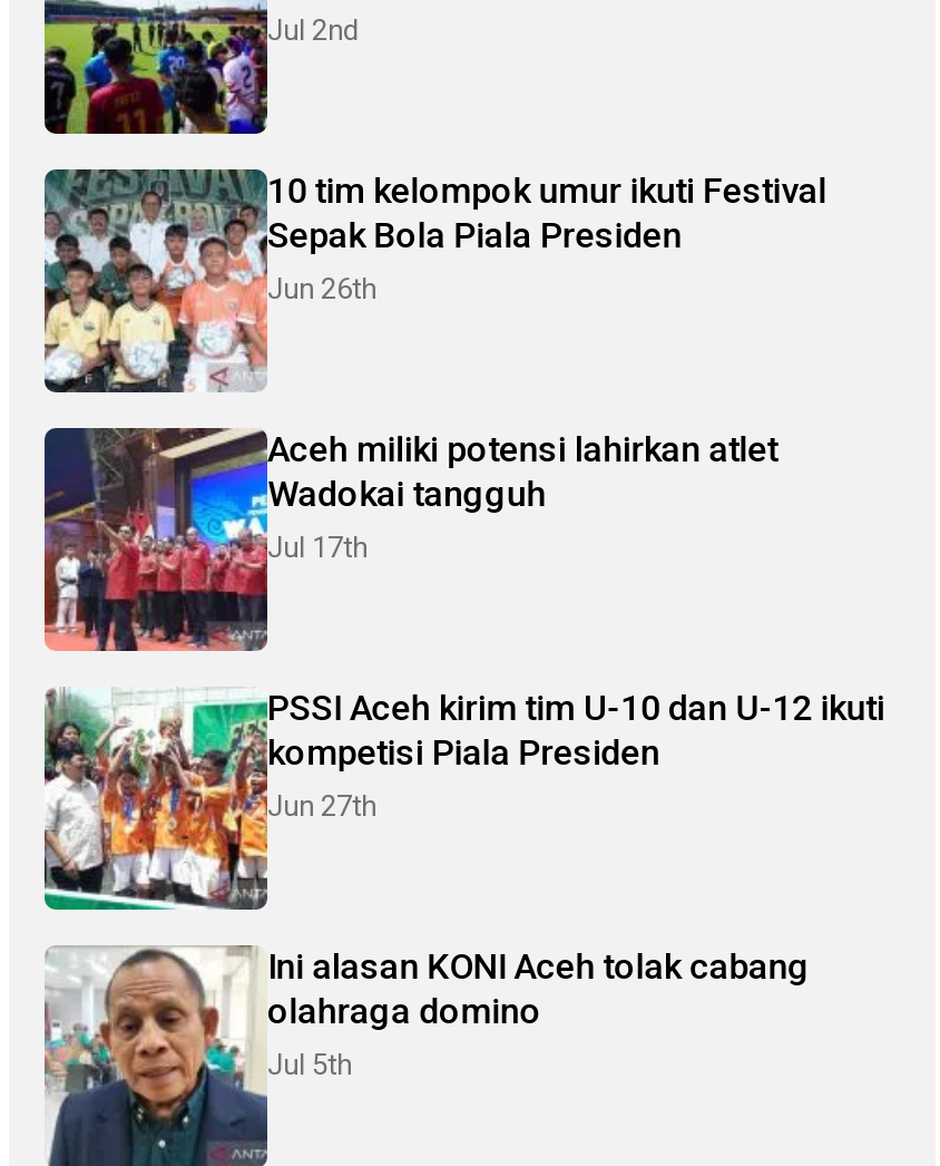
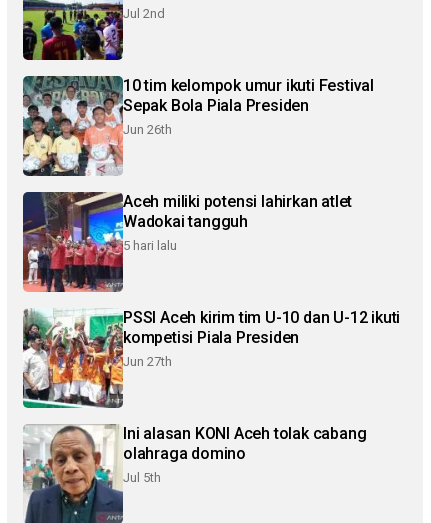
[267,530,368,564] Jul 17th -> [123,238,177,253] 5 hari lalu

